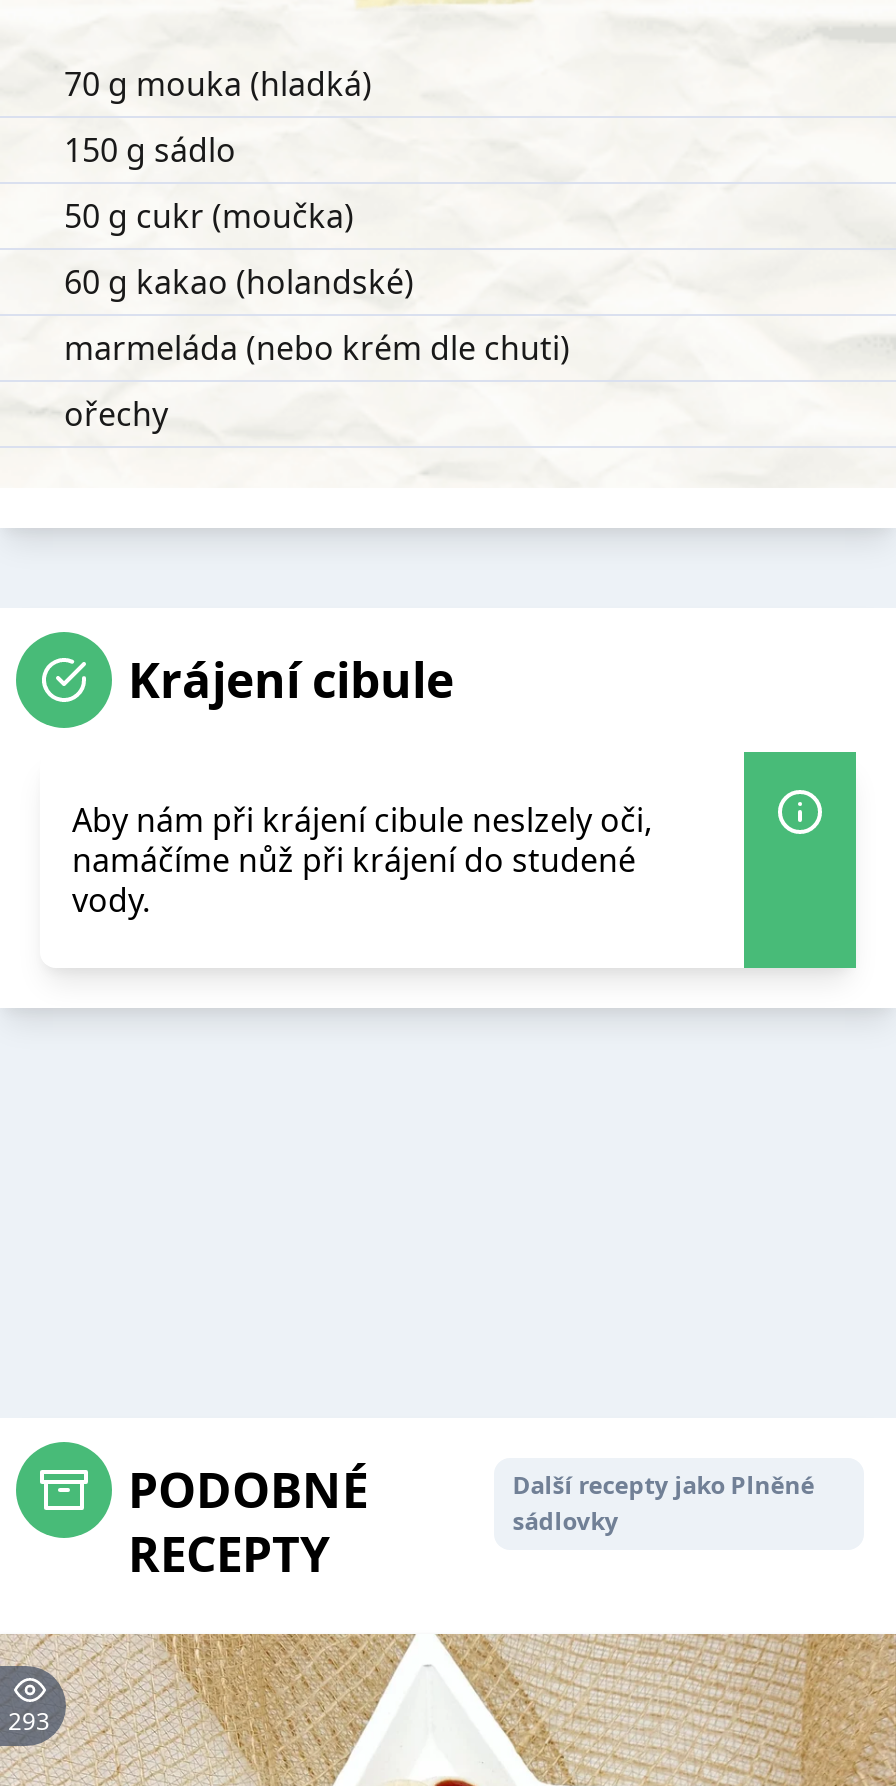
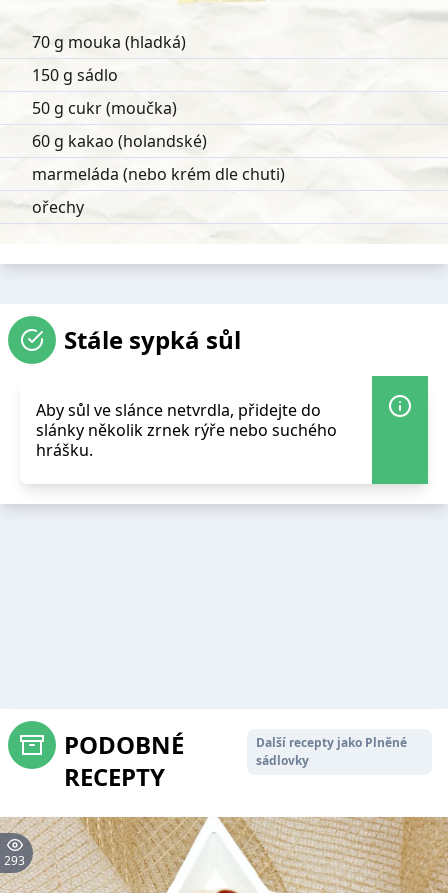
[128,646,454,712] Krájení cibule -> [64,323,241,356] Stále sypká sůl
[72,798,652,922] Aby nám při krájení cibule neslzely oči, | namáčíme nůž při krájení do studené | vody. -> [36,399,337,461] Aby sůl ve slánce netvrdla, přidejte do | slánky několik zrnek rýře nebo suchého | hrášku.

